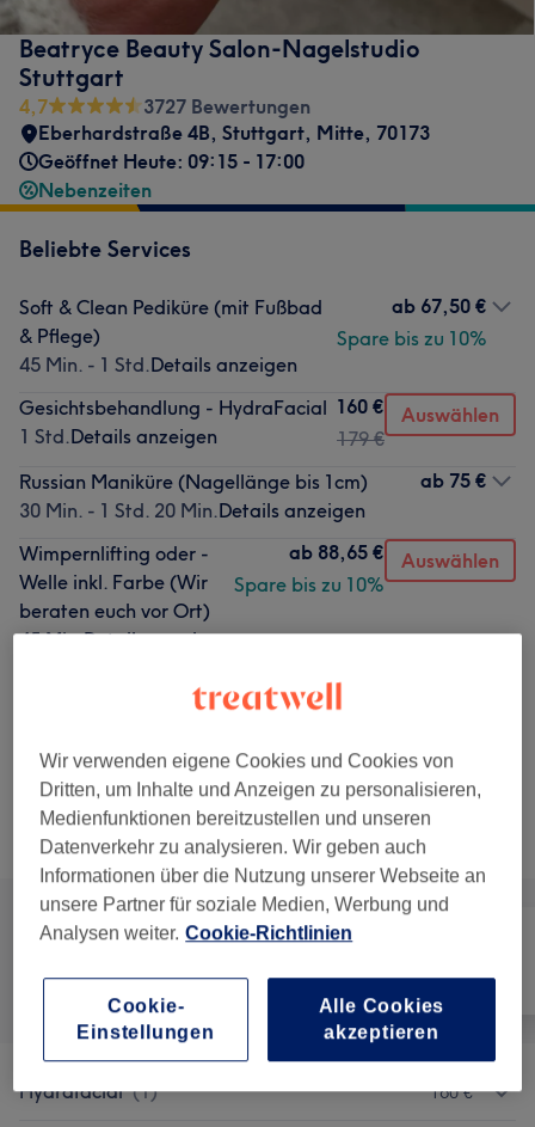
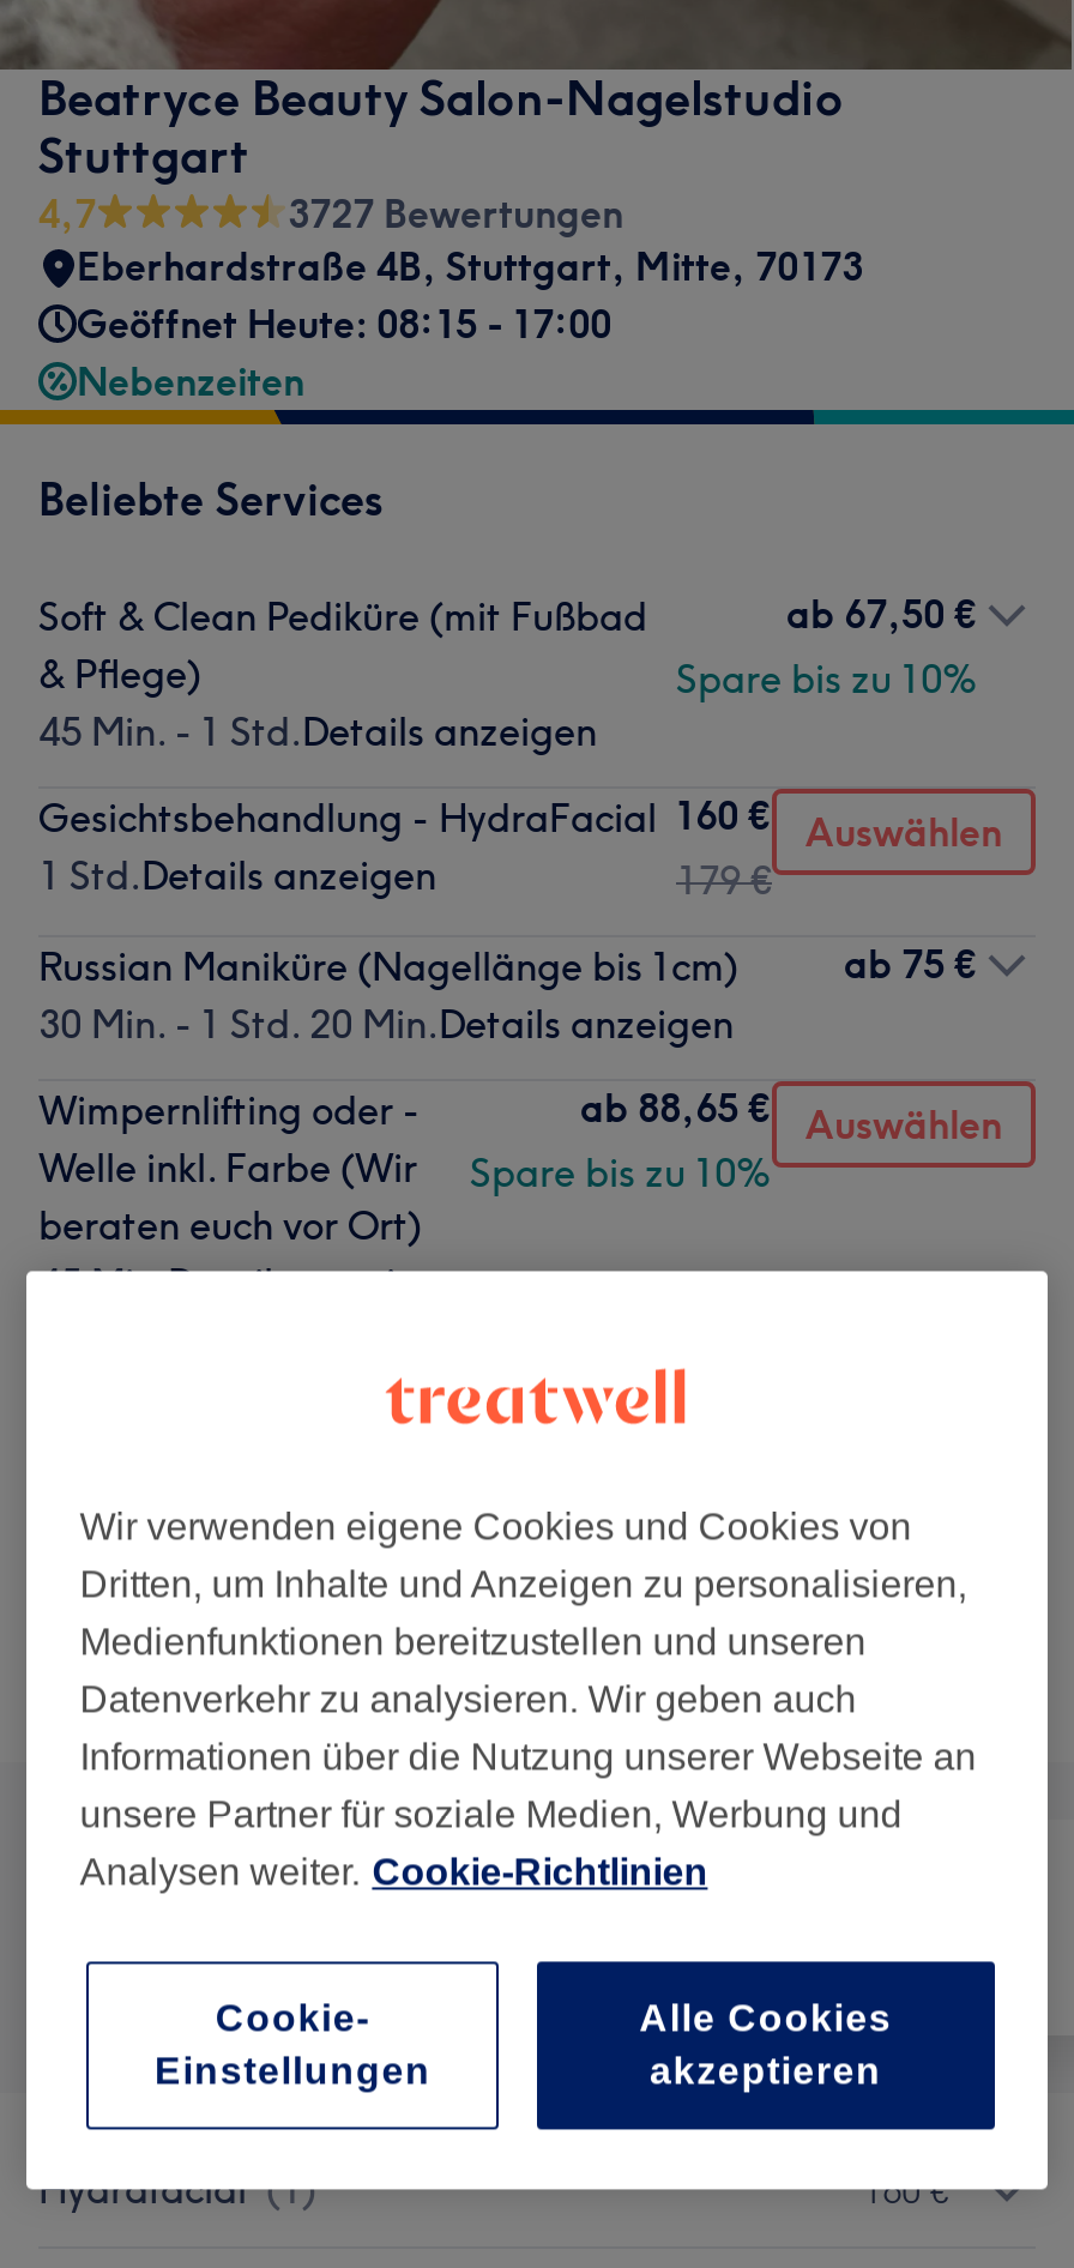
[38,149,305,173] Geöffnet Heute: 09:15 - 17:00 -> [77,300,611,348] Geöffnet Heute: 08:15 - 17:00

